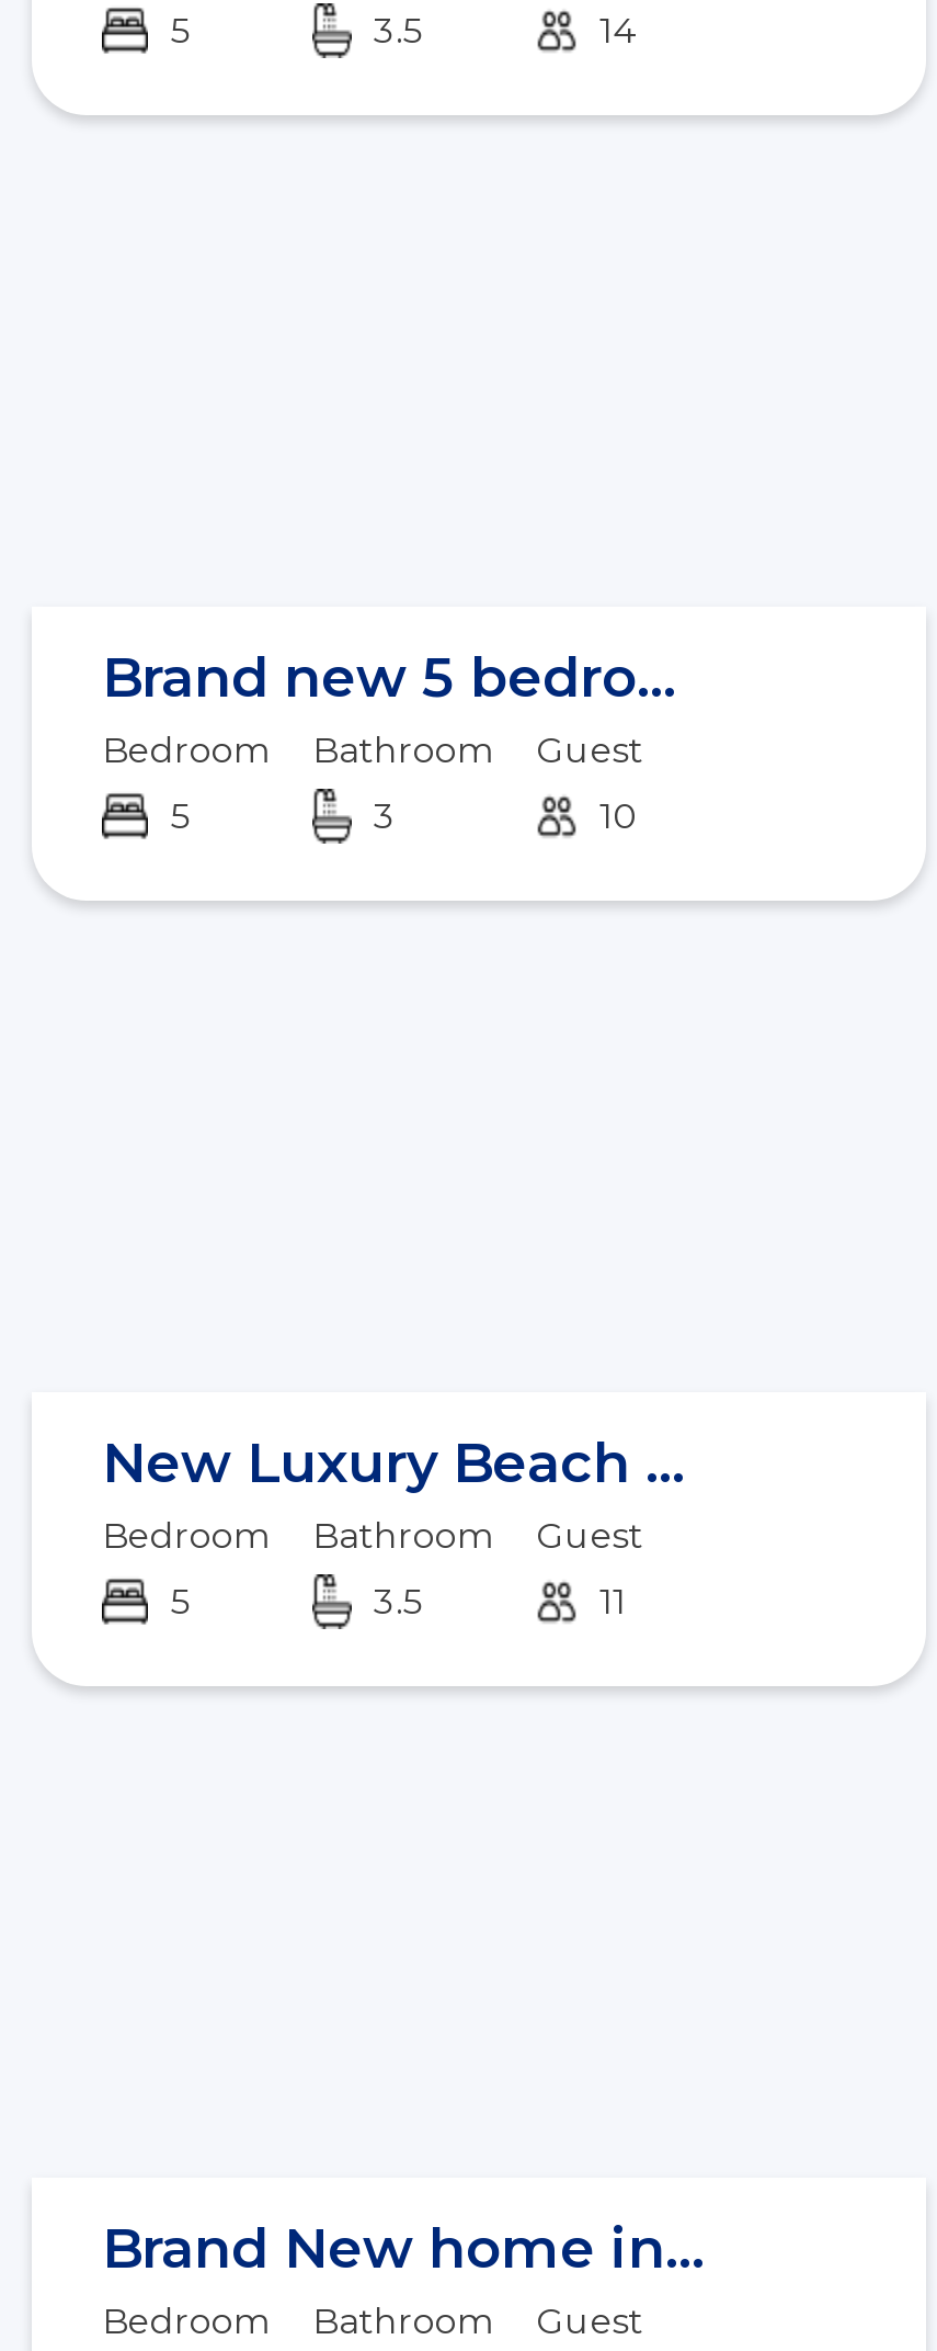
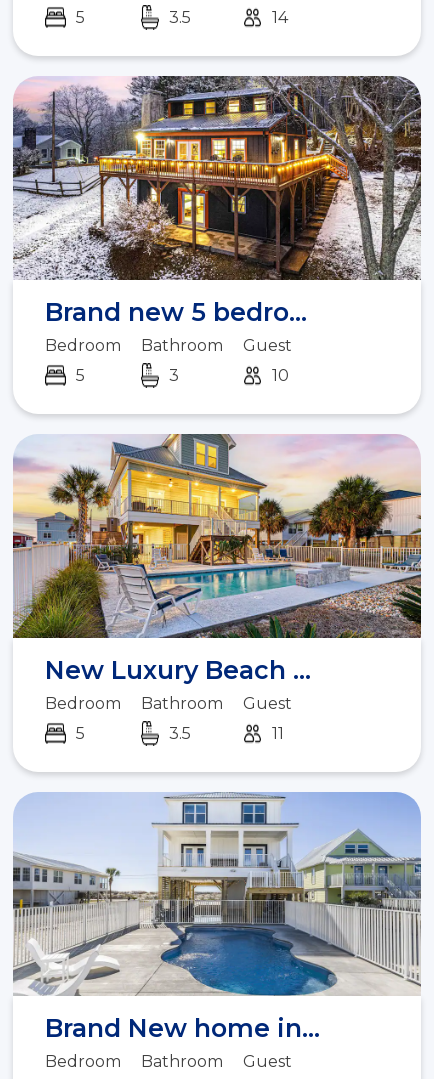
none -> [12,75,422,281] [image]
none -> [12,433,422,639] [image]
none -> [12,791,422,997] [image]

